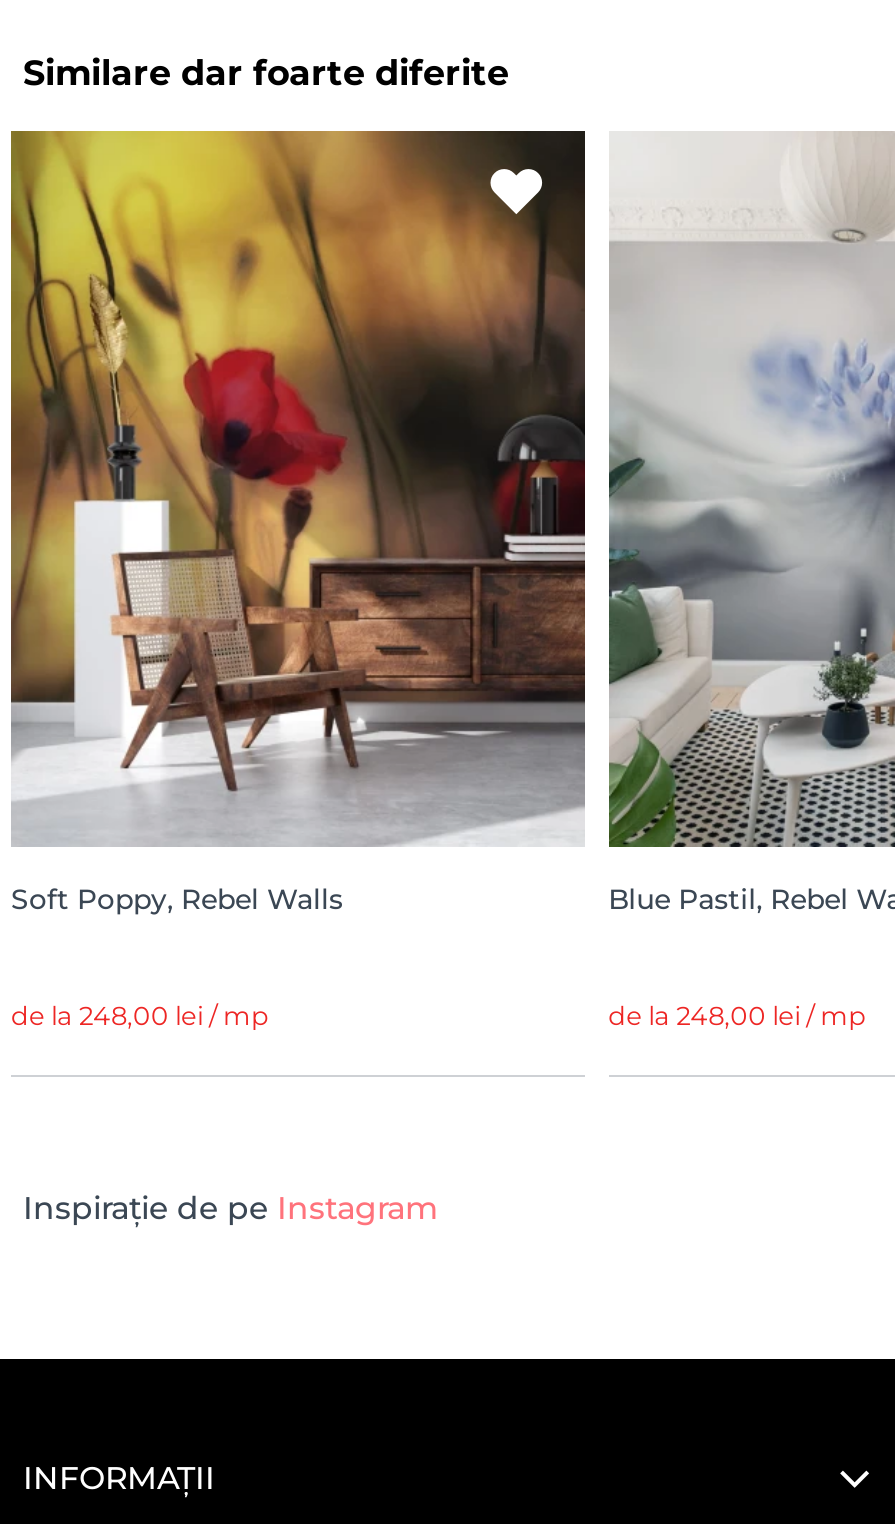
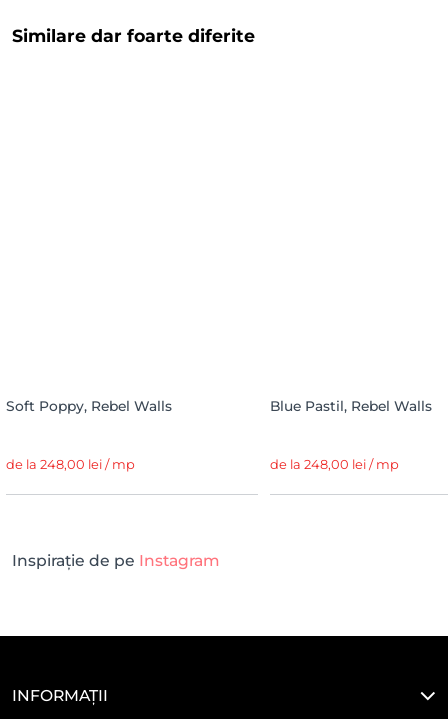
[9,129,587,847] [image] -> none
[607,131,889,849] [image] -> none

